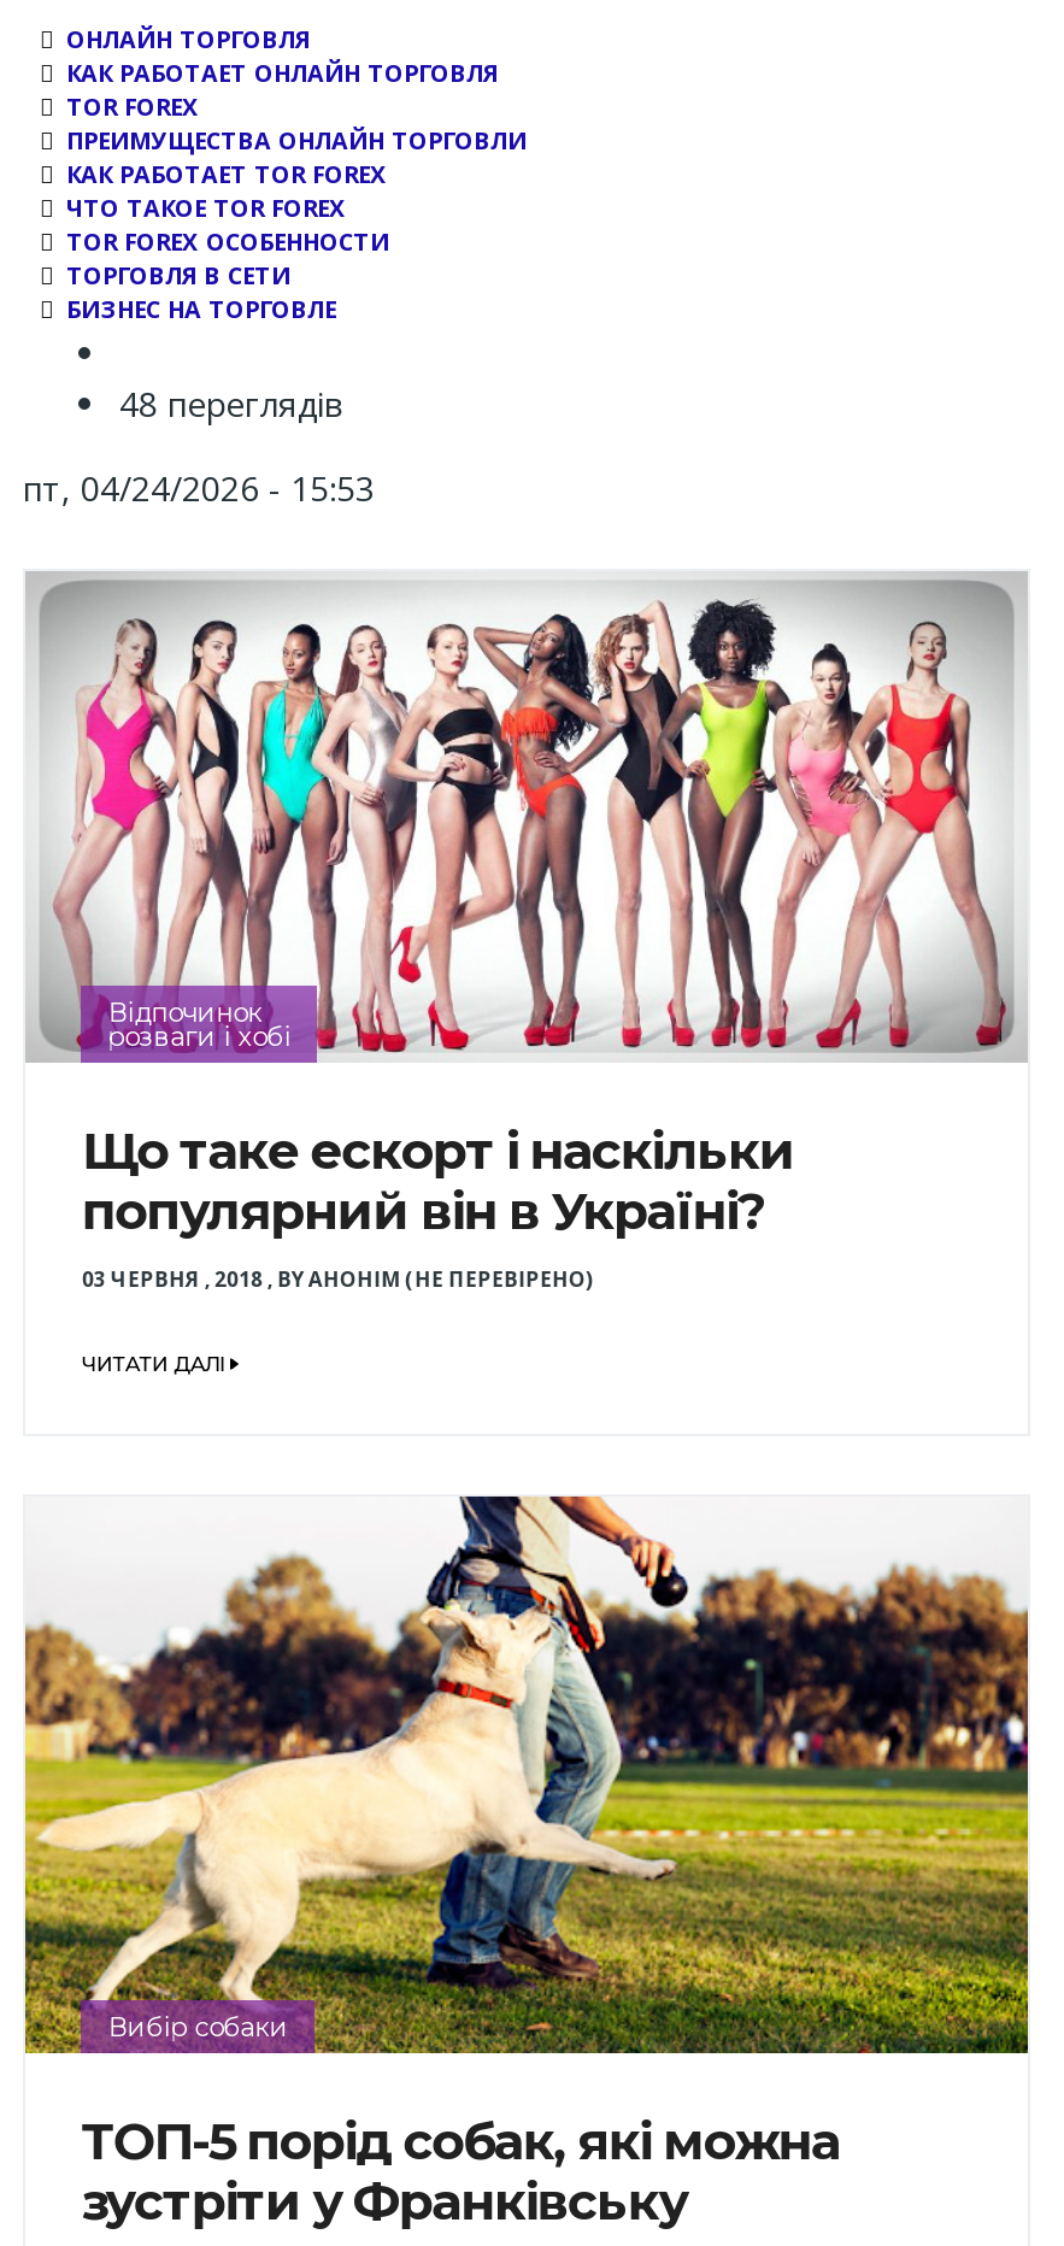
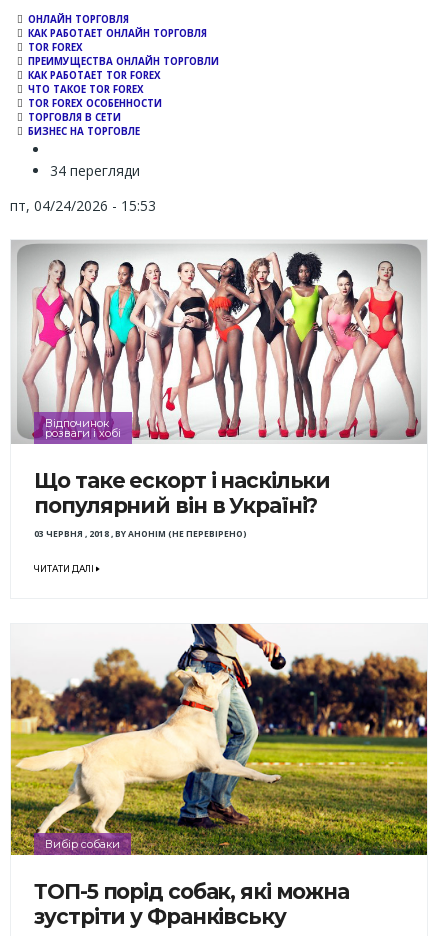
[119,381,343,427] 48 переглядів -> [50,161,140,180] 34 перегляди

